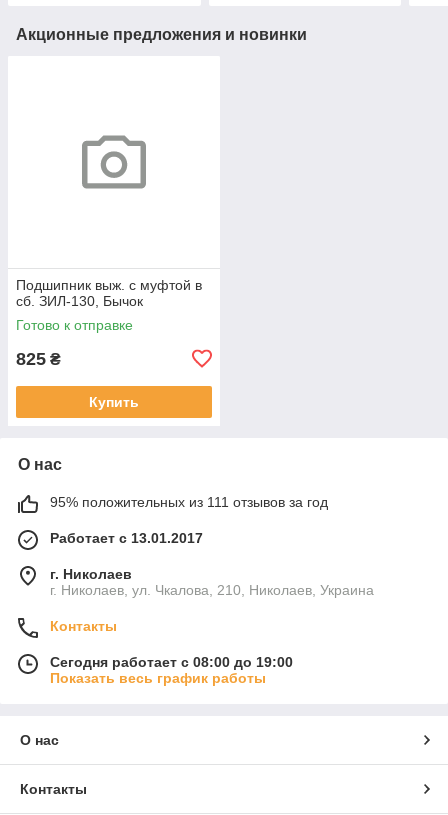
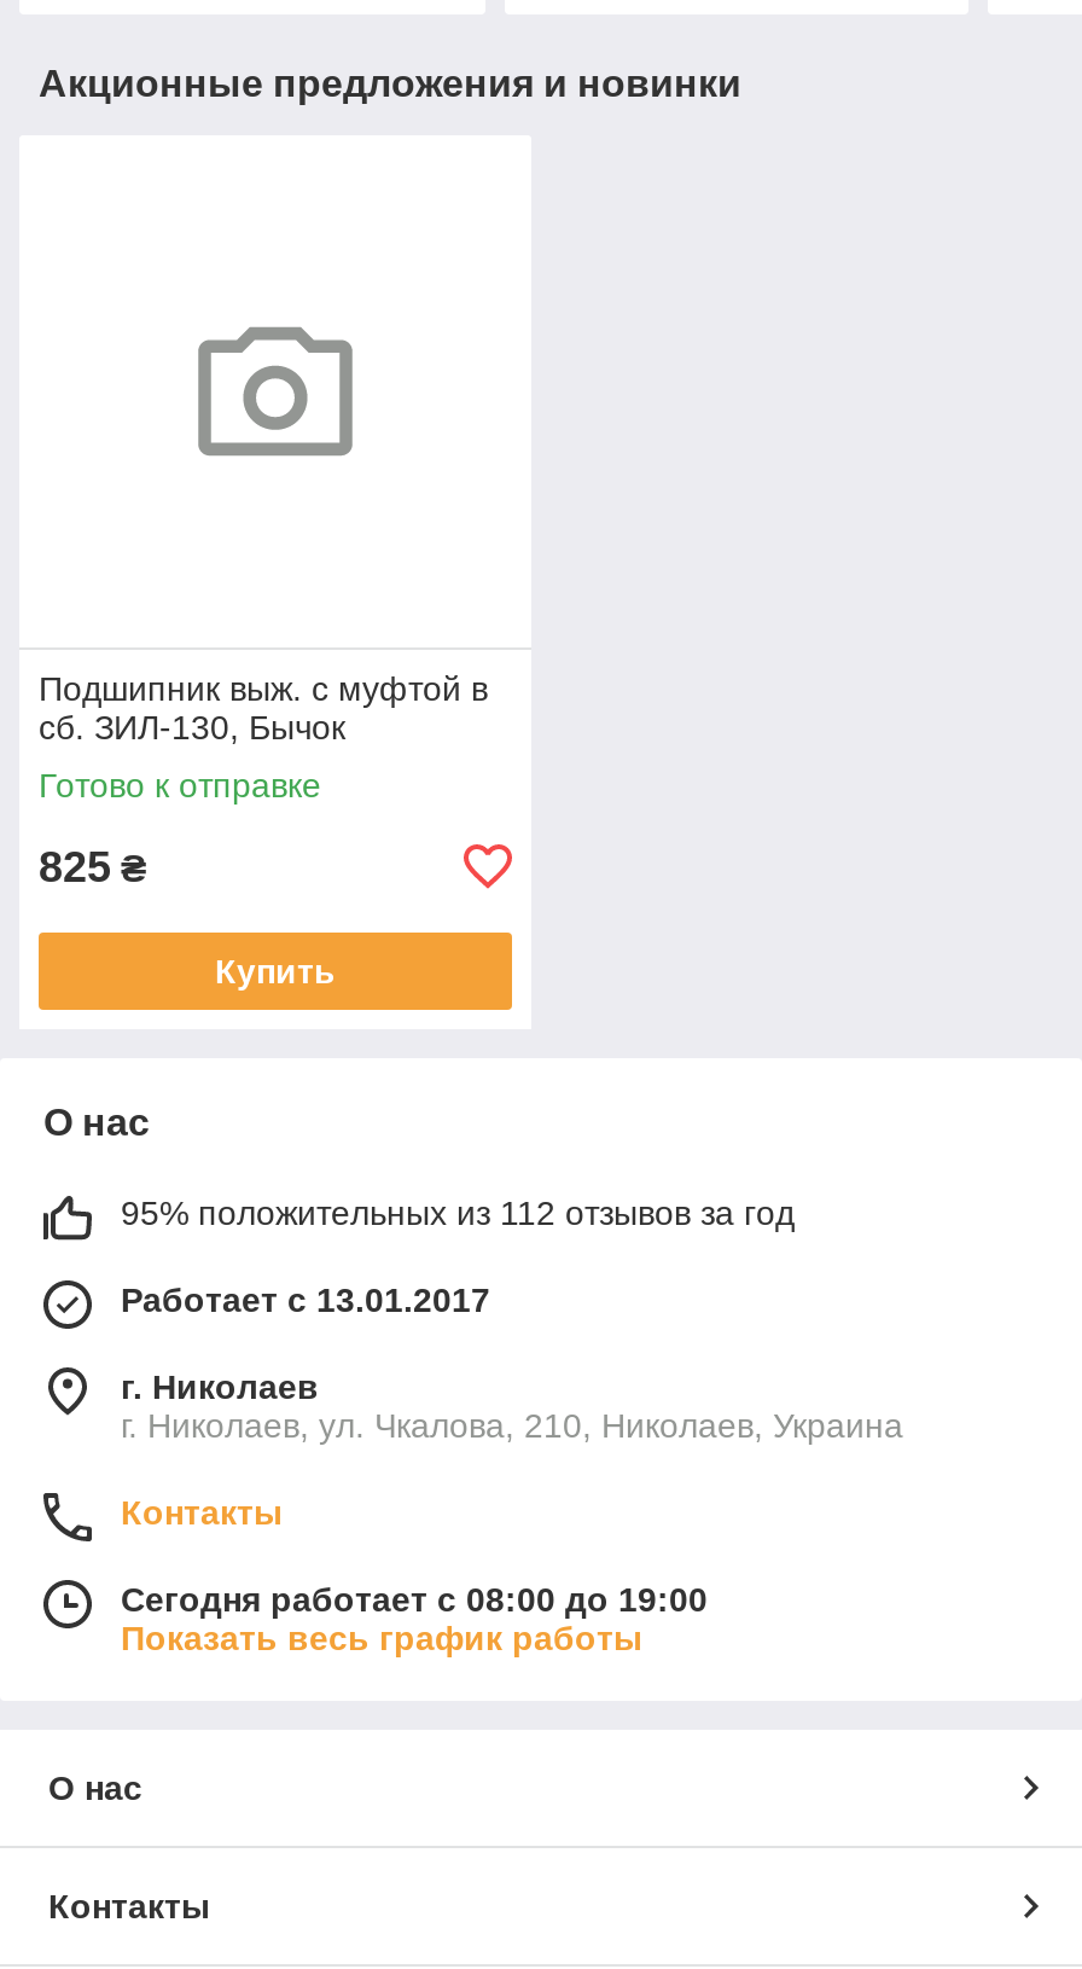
[50,494,328,510] 95% положительных из 111 отзывов за год -> [121,1193,795,1232] 95% положительных из 112 отзывов за год

